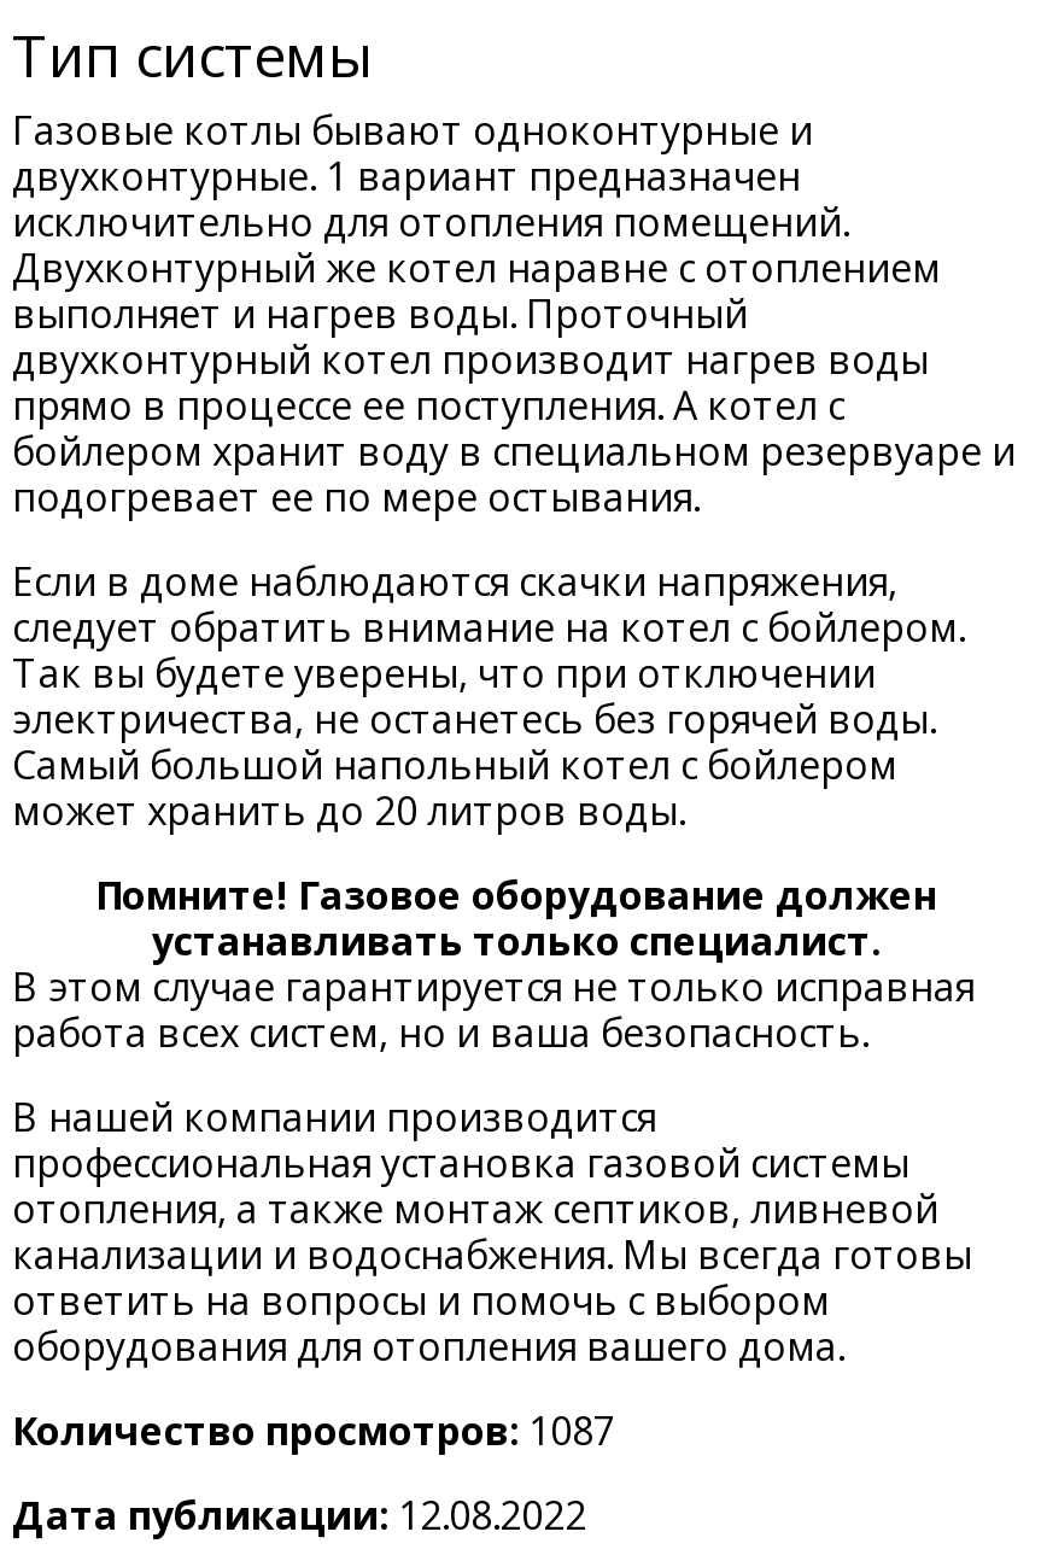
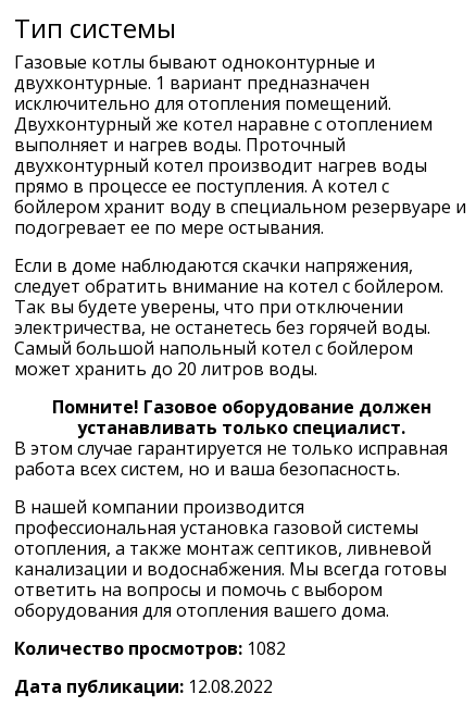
[12,1403,615,1457] Количество просмотров: 1087 -> [14,636,286,660] Количество просмотров: 1082

